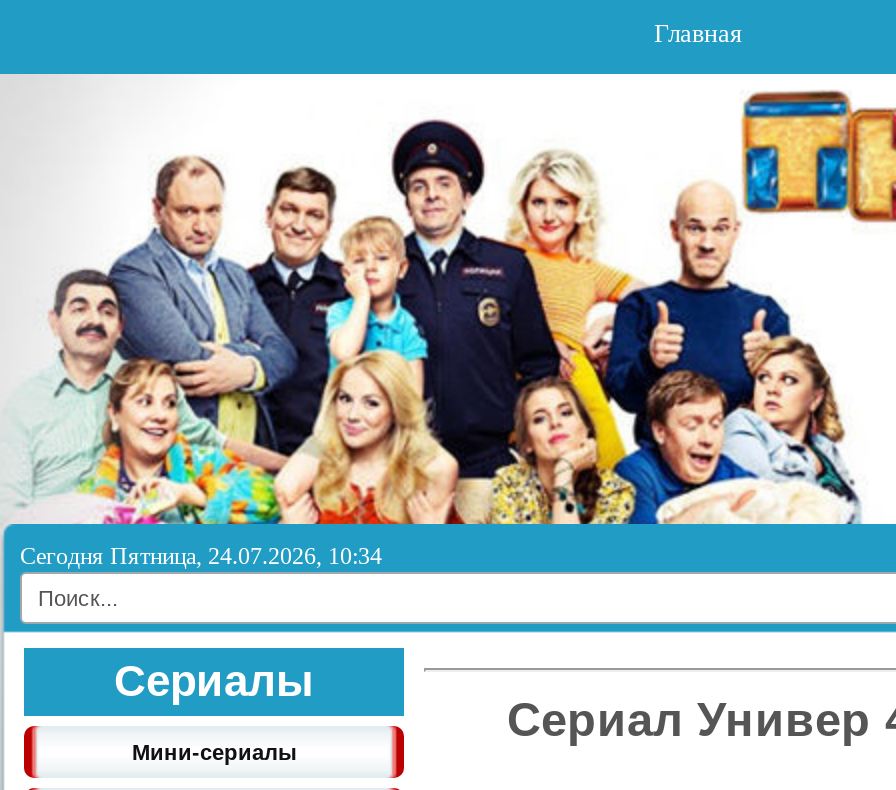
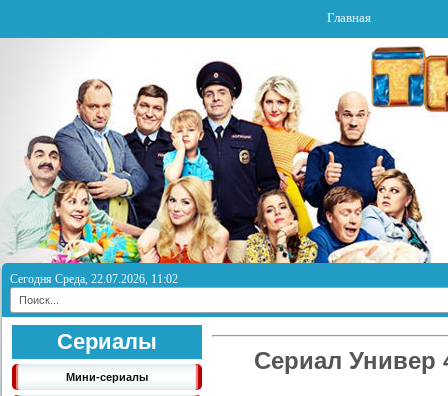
[20,542,382,570] Сегодня Пятница, 24.07.2026, 10:34 -> [10,272,178,286] Сегодня Среда, 22.07.2026, 11:02

